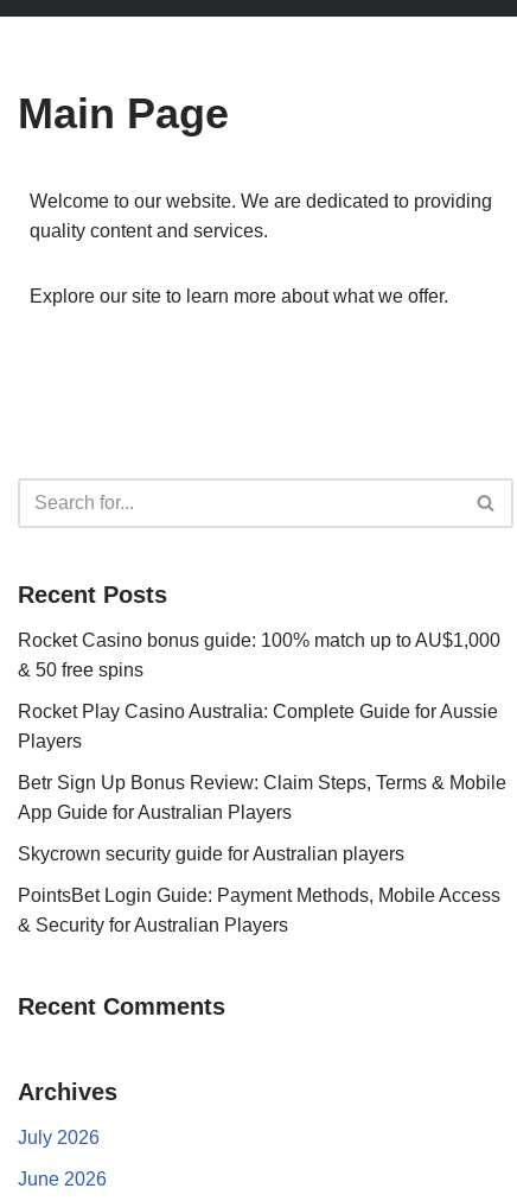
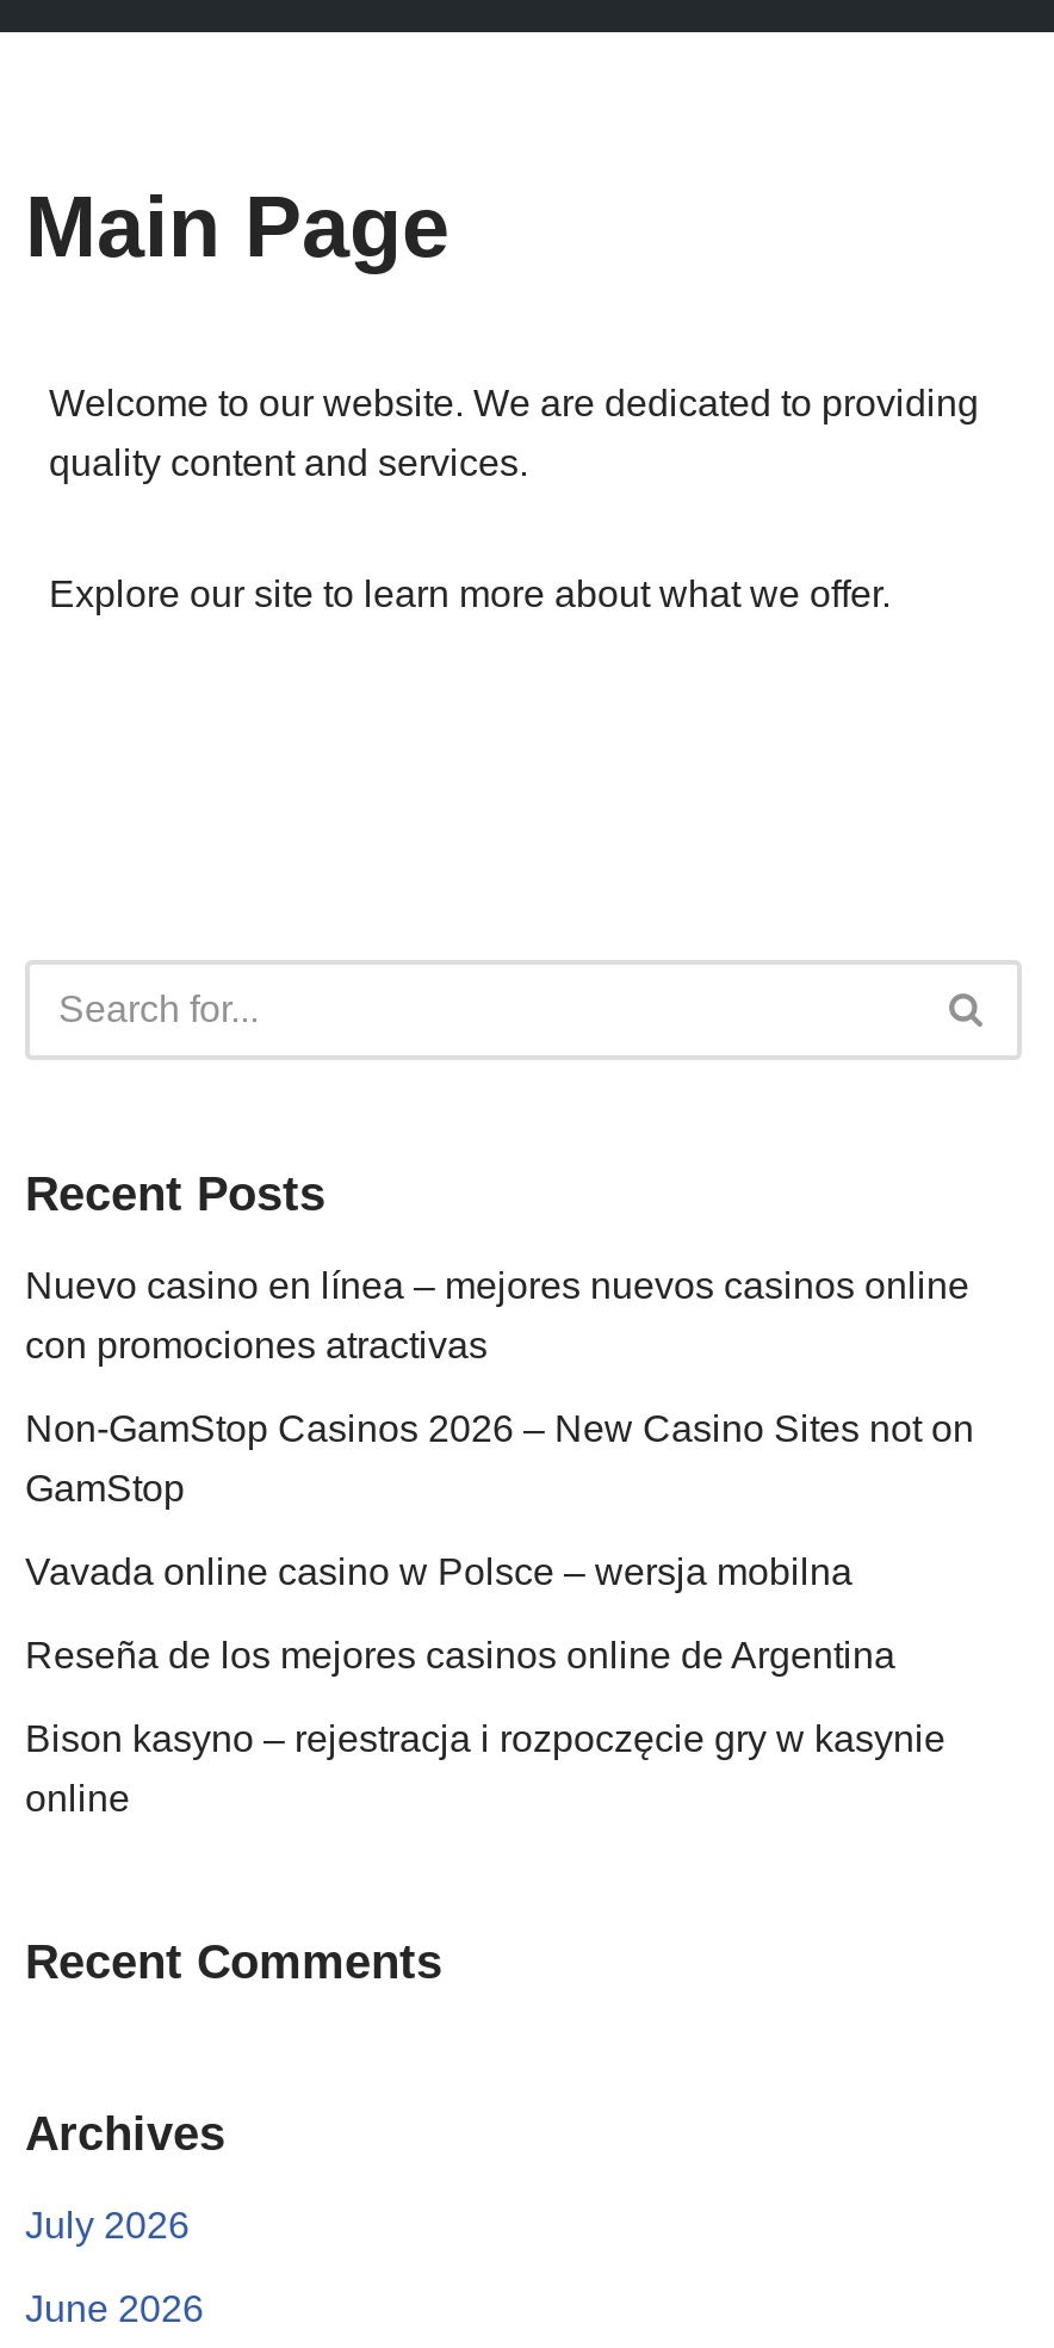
[18,630,506,935] Rocket Casino bonus guide: 100% match up to AU$1,000 | & 50 free spins | Rocket Play Casino Australia: Complete Guide for Aussie | Players | Betr Sign Up Bonus Review: Claim Steps, Terms & Mobile | App Guide for Australian Players | Skycrown security guide for Australian players | PointsBet Login Guide: Payment Methods, Mobile Access | & Security for Australian Players -> [25,1264,974,1817] Nuevo casino en línea – mejores nuevos casinos online | con promociones atractivas | Non-GamStop Casinos 2026 – New Casino Sites not on | GamStop | Vavada online casino w Polsce – wersja mobilna | Reseña de los mejores casinos online de Argentina | Bison kasyno – rejestracja i rozpoczęcie gry w kasynie | online

